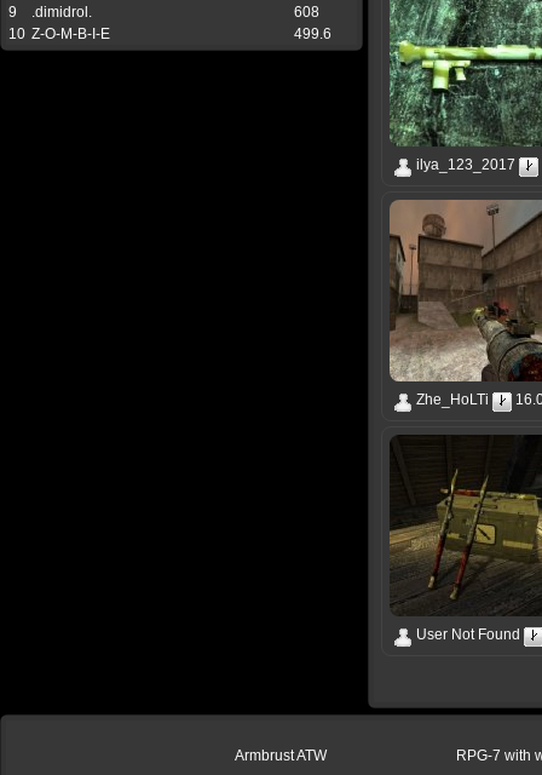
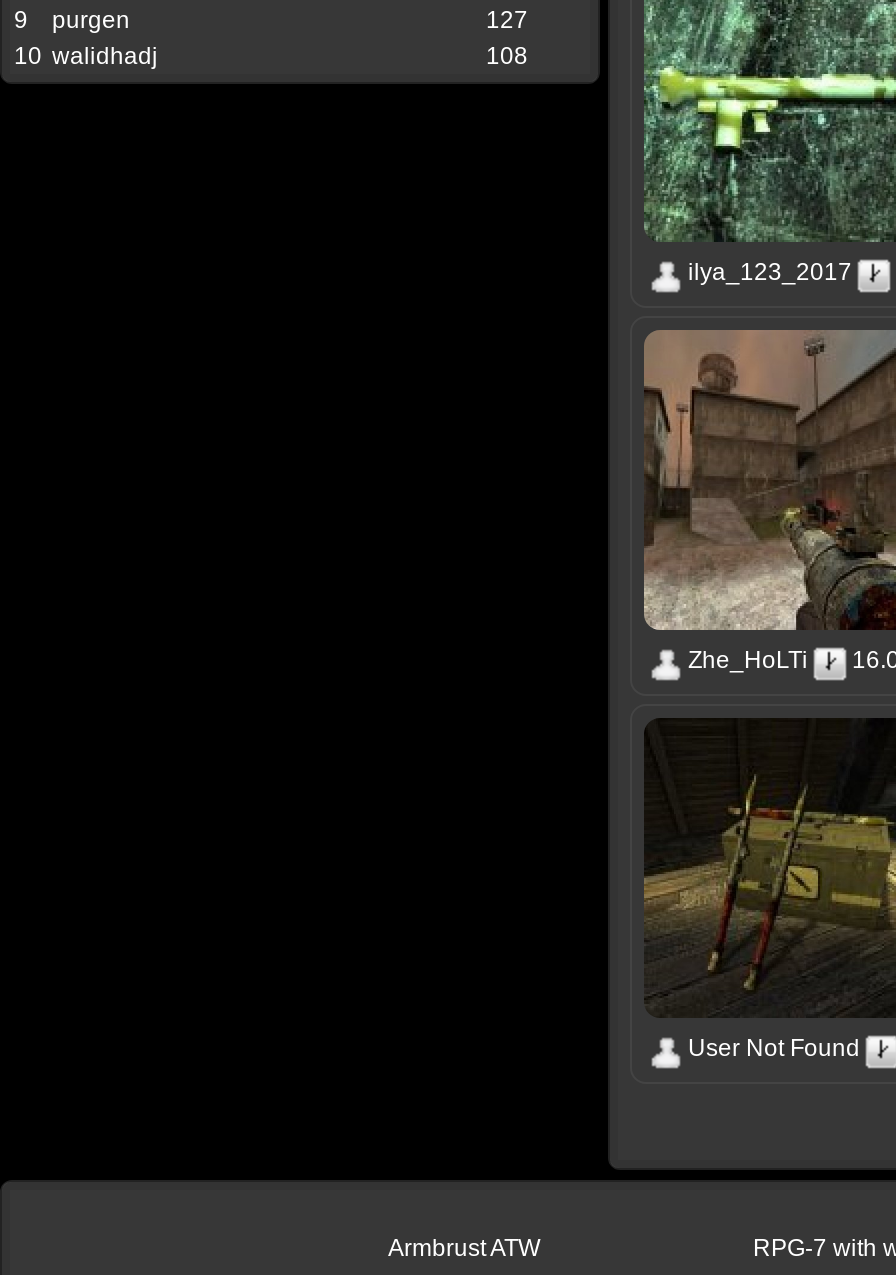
[8,4,331,42] .dimidrol. | 608 | 10 Z-O-M-B-I-E | 499.6 -> [14,6,528,70] purgen | 127 | 10 walidhadj | 108

